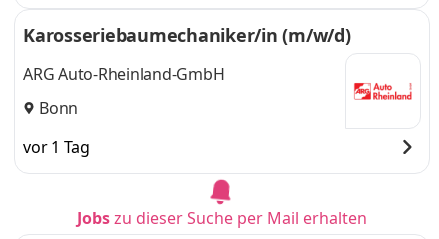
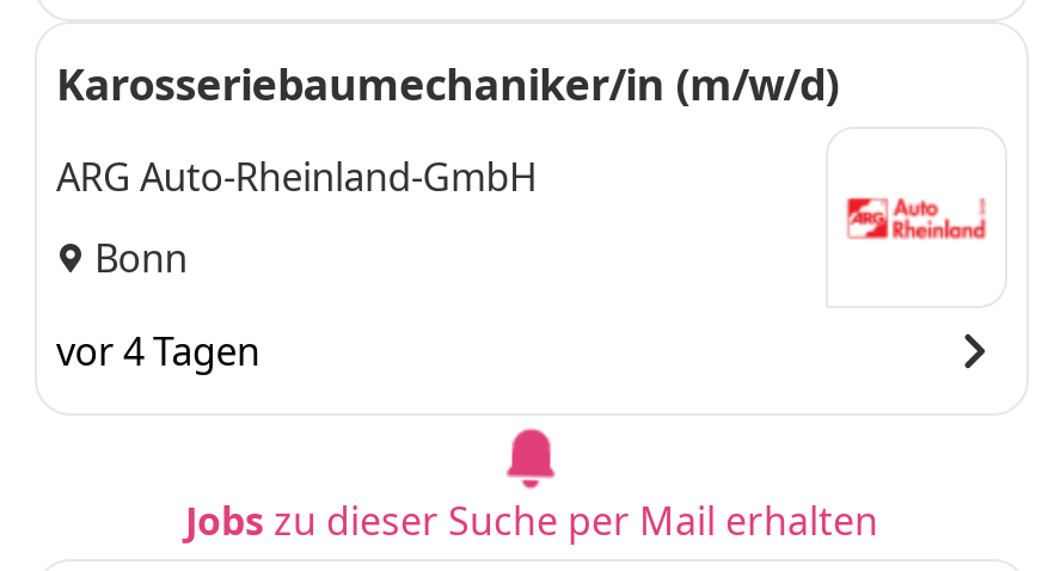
[23,136,90,158] vor 1 Tag -> [56,325,260,377] vor 4 Tagen

